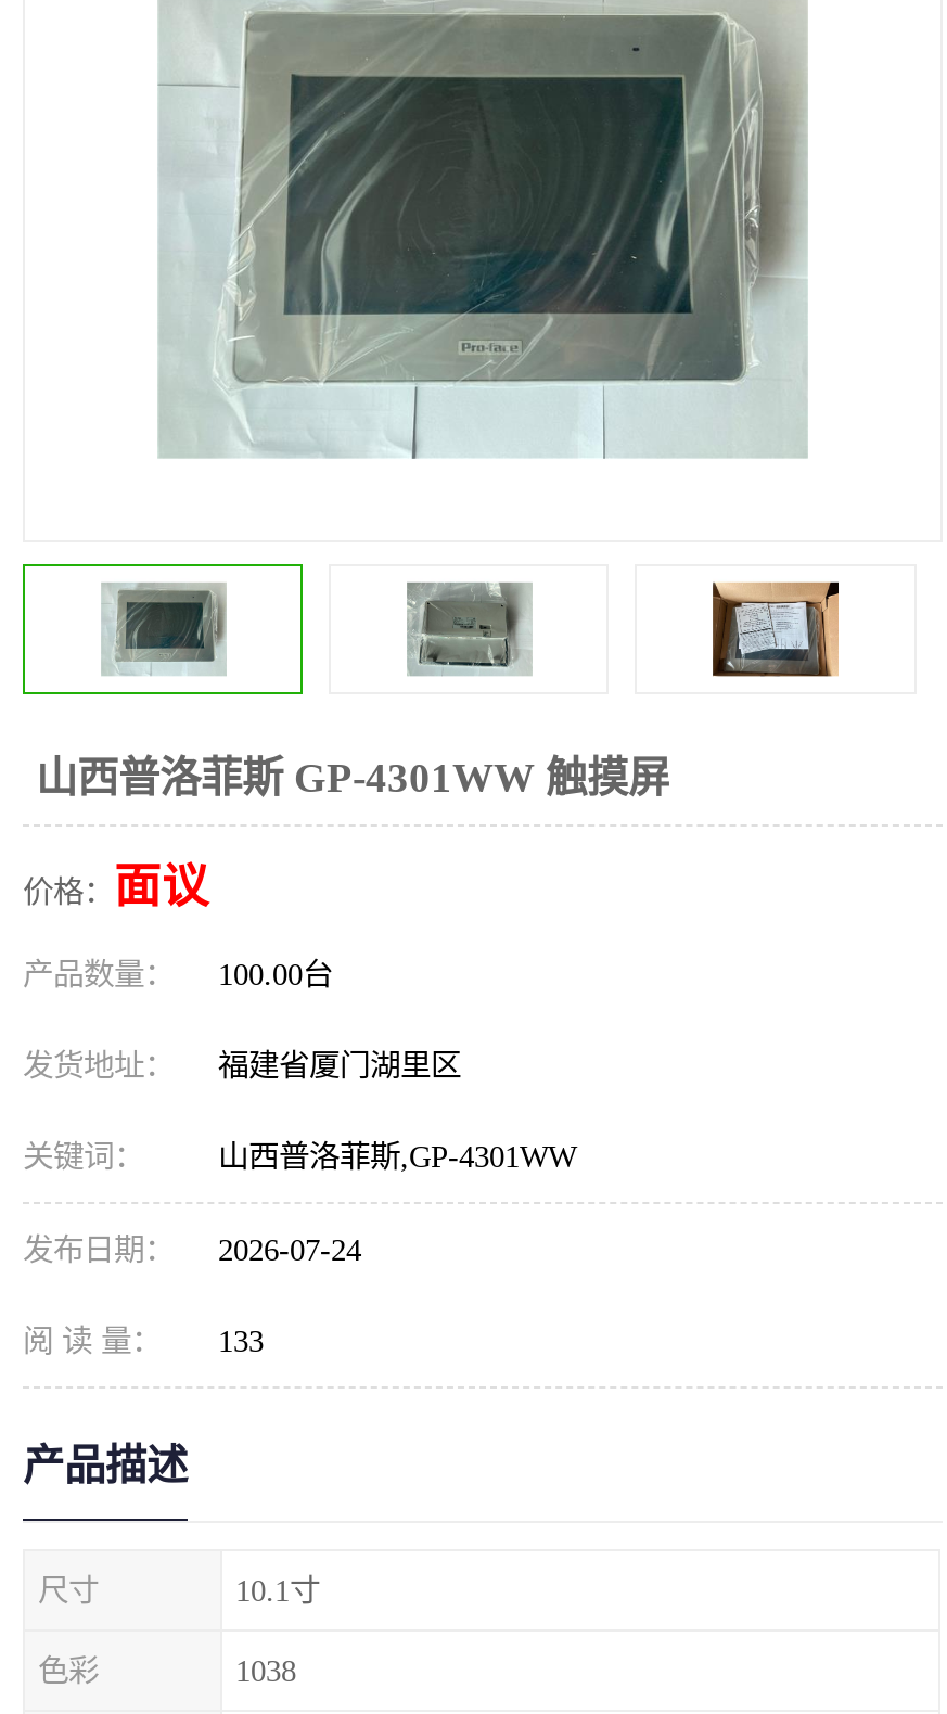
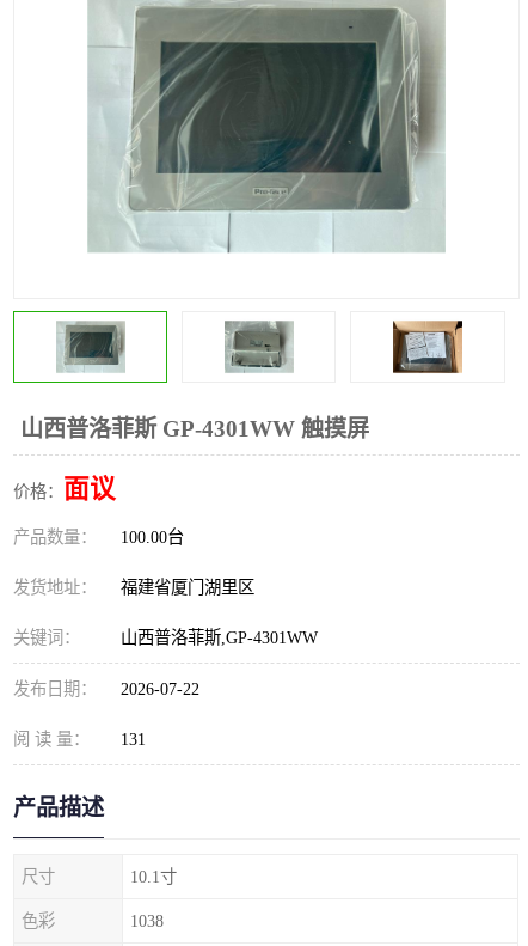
[23,1232,361,1267] 发布日期： 2026-07-24 -> [13,679,199,698] 发布日期： 2026-07-22
[23,1323,264,1358] 阅 读 量： 133 -> [13,730,146,749] 阅 读 量： 131

